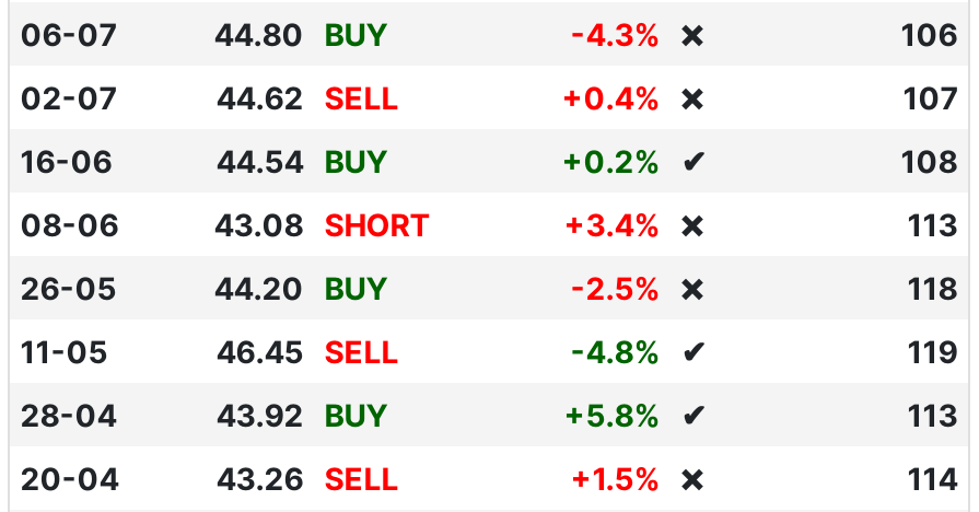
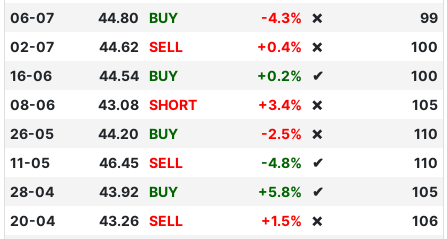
[901,15,958,53] 106 -> [420,9,438,26] 99
[903,79,958,116] 107 -> [411,38,438,55] 100
[901,142,958,179] 108 -> [411,67,438,84] 100
[907,206,958,243] 113 -> [412,96,438,113] 105
[907,269,958,306] 118 -> [414,125,438,142] 110
[907,333,958,370] 119 -> [414,154,438,171] 110
[907,396,958,433] 113 -> [412,183,438,200] 105
[907,459,958,497] 114 -> [412,212,438,229] 106

